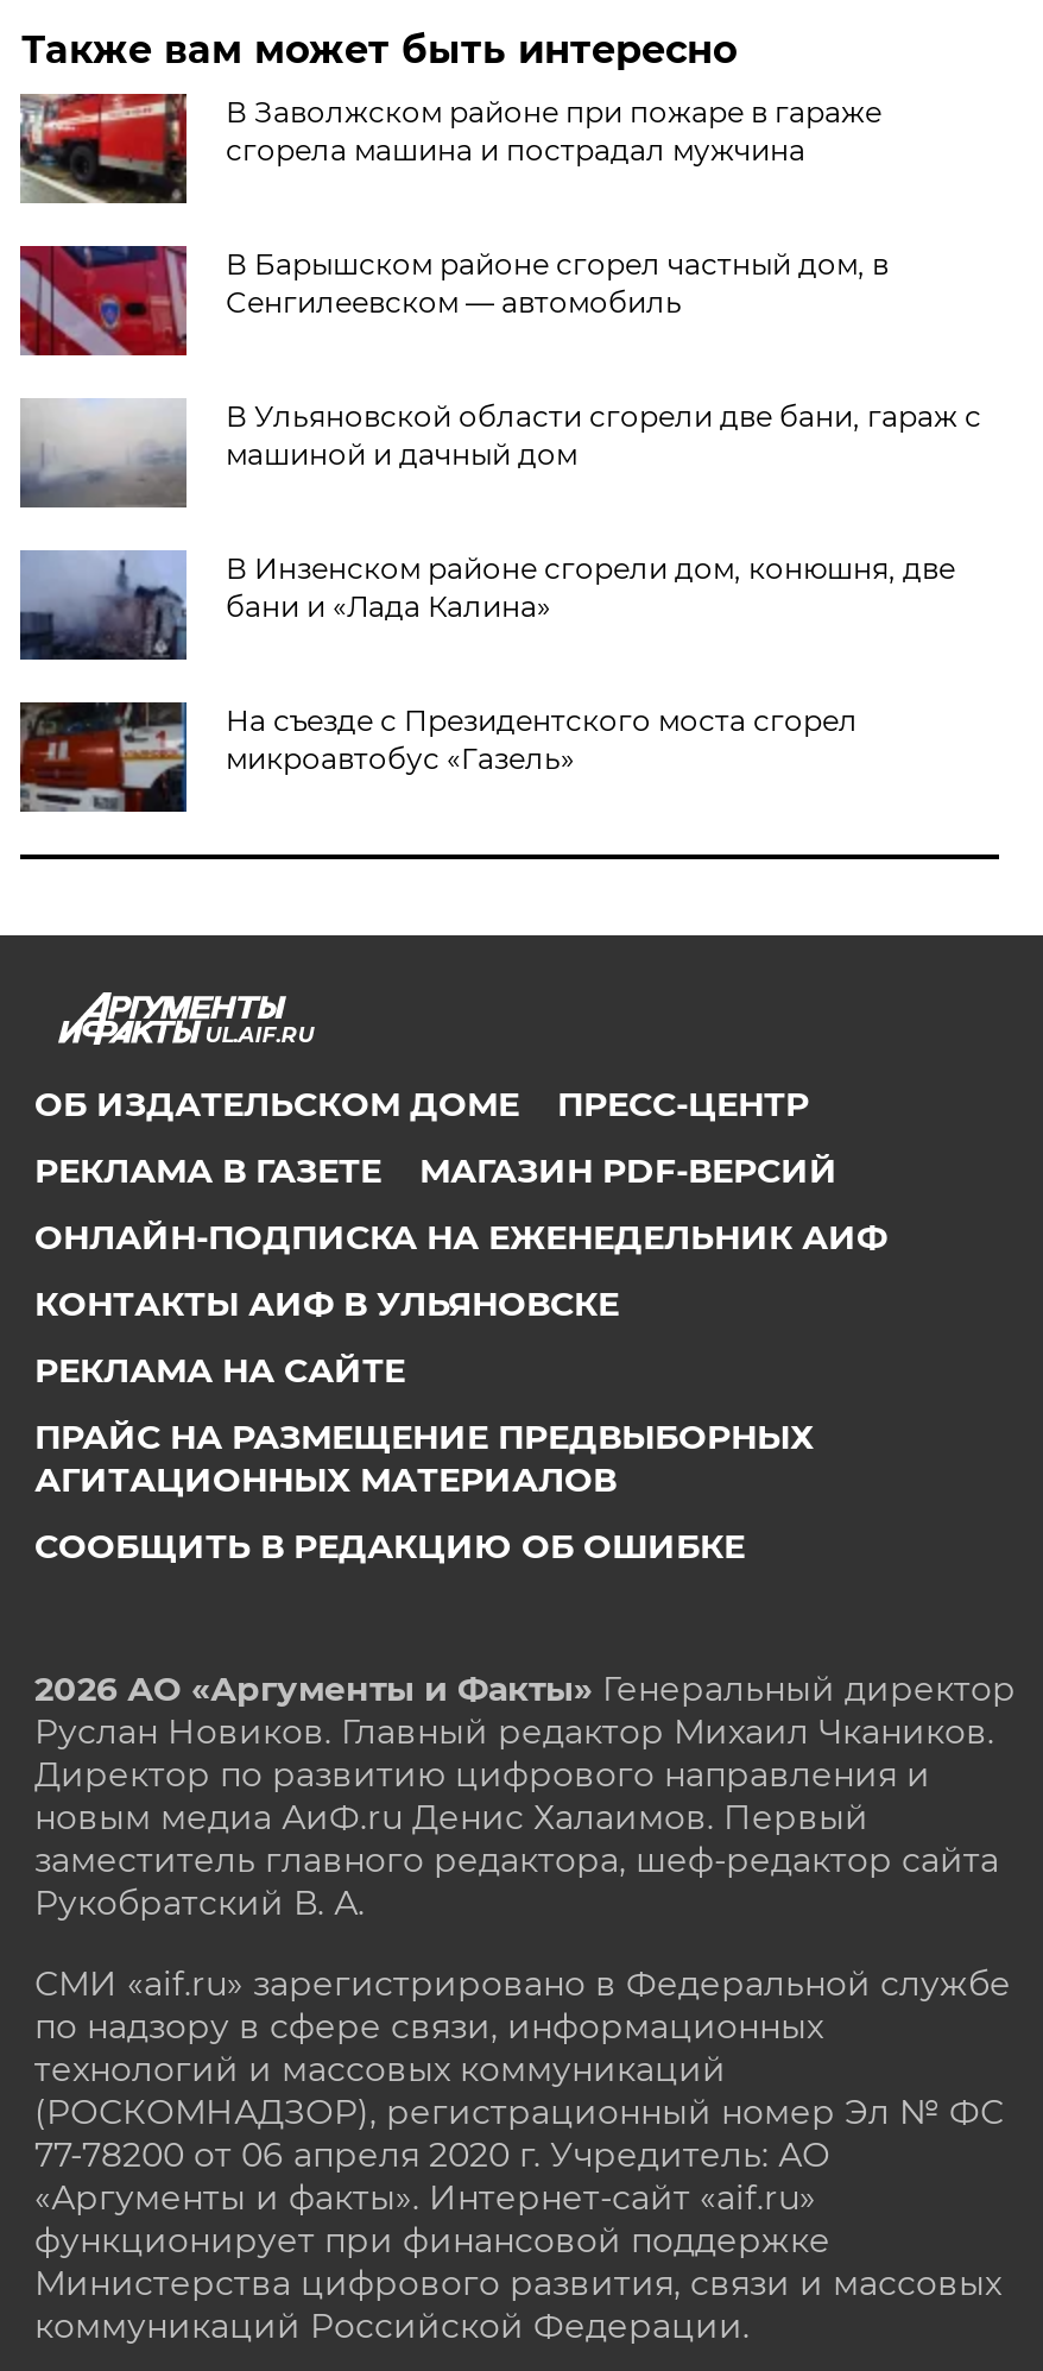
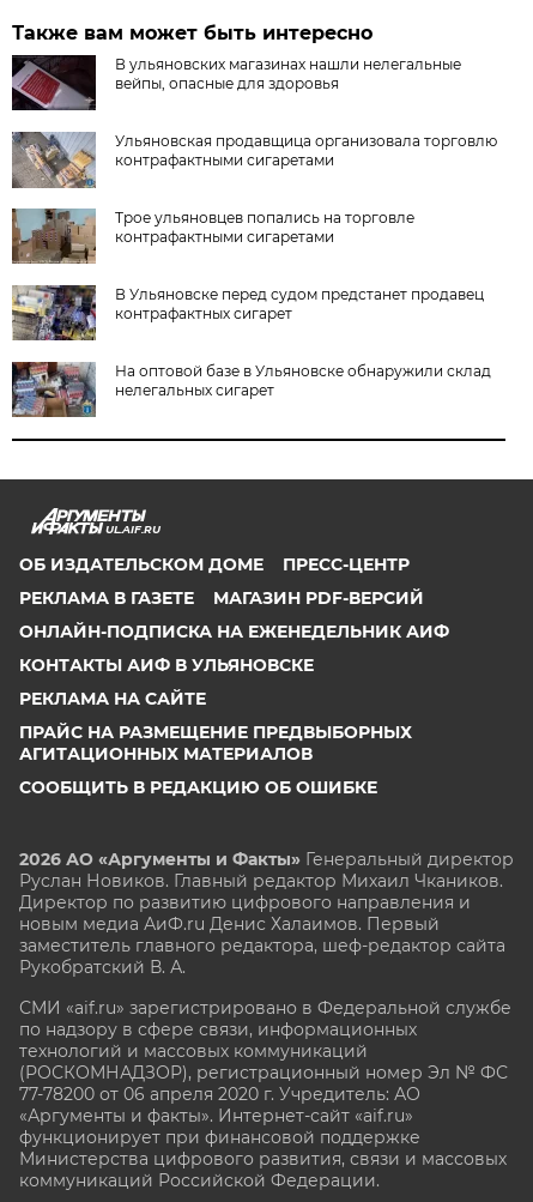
[18,92,881,206] [image] | В Заволжском районе при пожаре в гараже | сгорела машина и пострадал мужчина -> [11,54,462,111] [image] | В ульяновских магазинах нашли нелегальные | вейпы, опасные для здоровья
[18,244,888,358] [image] | В Барышском районе сгорел частный дом, в | Сенгилеевском — автомобиль -> [11,131,498,189] [image] | Ульяновская продавщица организовала торговлю | контрафактными сигаретами
[18,398,981,507] [image] | В Ульяновской области сгорели две бани, гараж с | машиной и дачный дом -> [11,207,415,264] [image] | Трое ульяновцев попались на торговле | контрафактными сигаретами
[18,550,955,662] [image] | В Инзенском районе сгорели дом, конюшня, две | бани и «Лада Калина» -> [11,284,484,342] [image] | В Ульяновске перед судом предстанет продавец | контрафактных сигарет
[18,700,857,814] [image] | На съезде с Президентского моста сгорел | микроавтобус «Газель» -> [11,361,492,418] [image] | На оптовой базе в Ульяновске обнаружили склад | нелегальных сигарет

